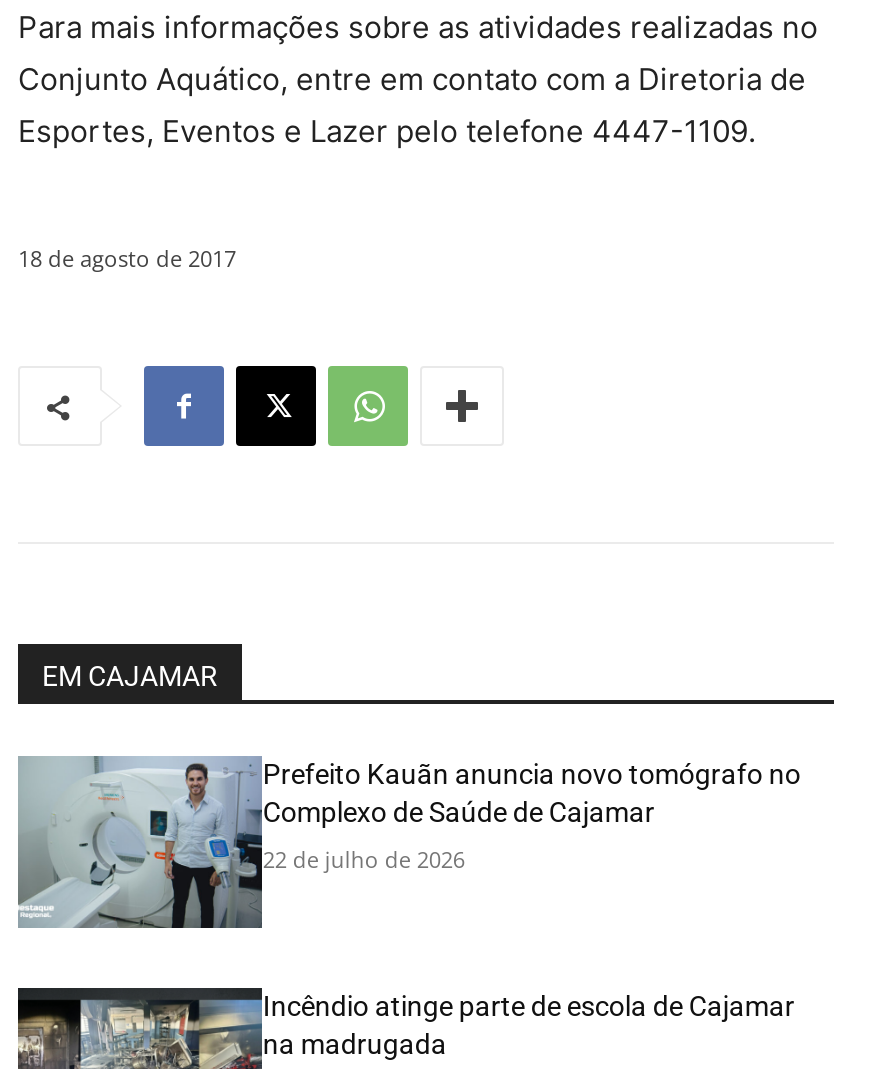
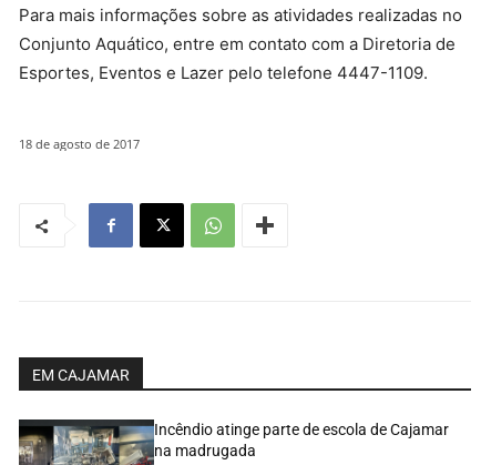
[18,754,801,936] [image] | Prefeito Kauãn anuncia novo tomógrafo no | Complexo de Saúde de Cajamar | 22 de julho de 2026 -> none

